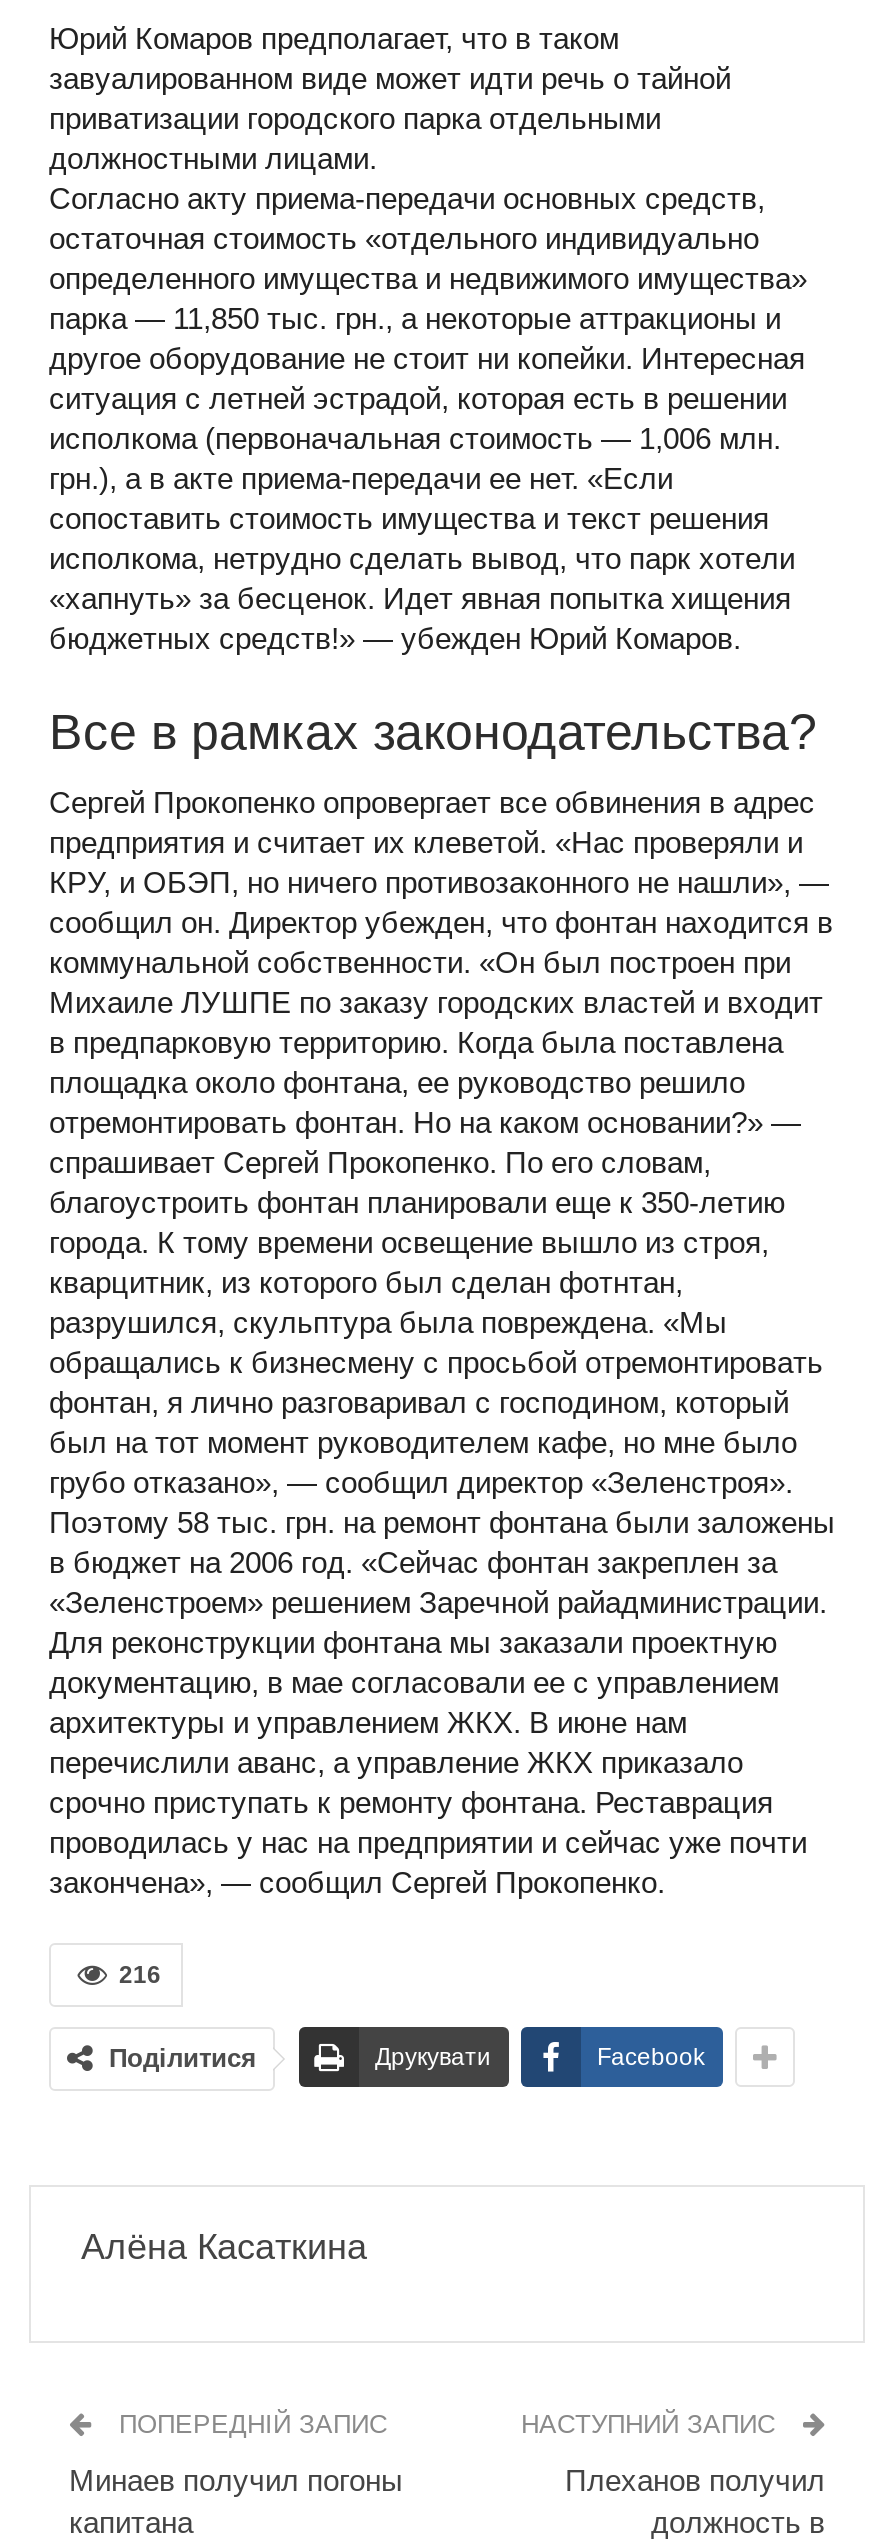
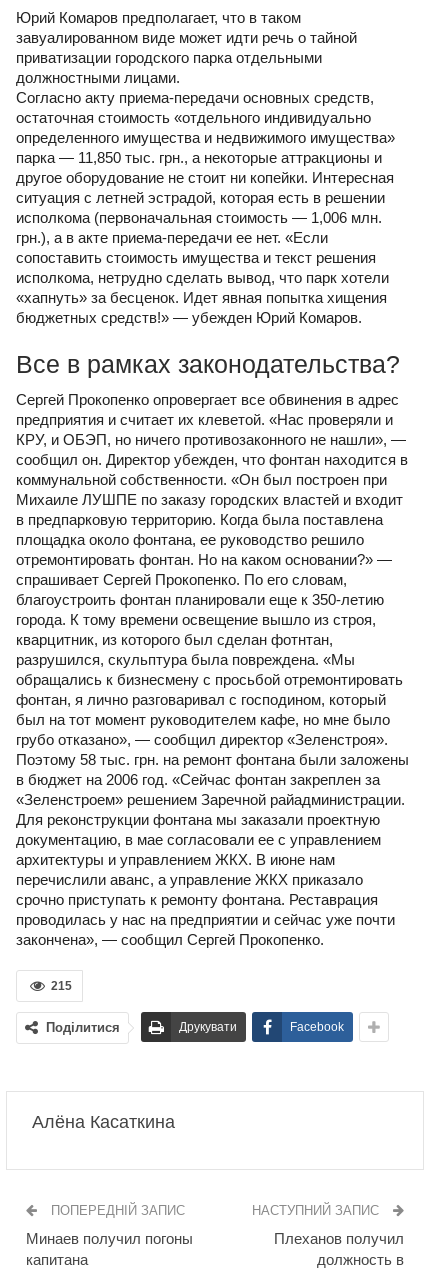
[119,1961,161,1989] 216 -> [51,979,72,993] 215

